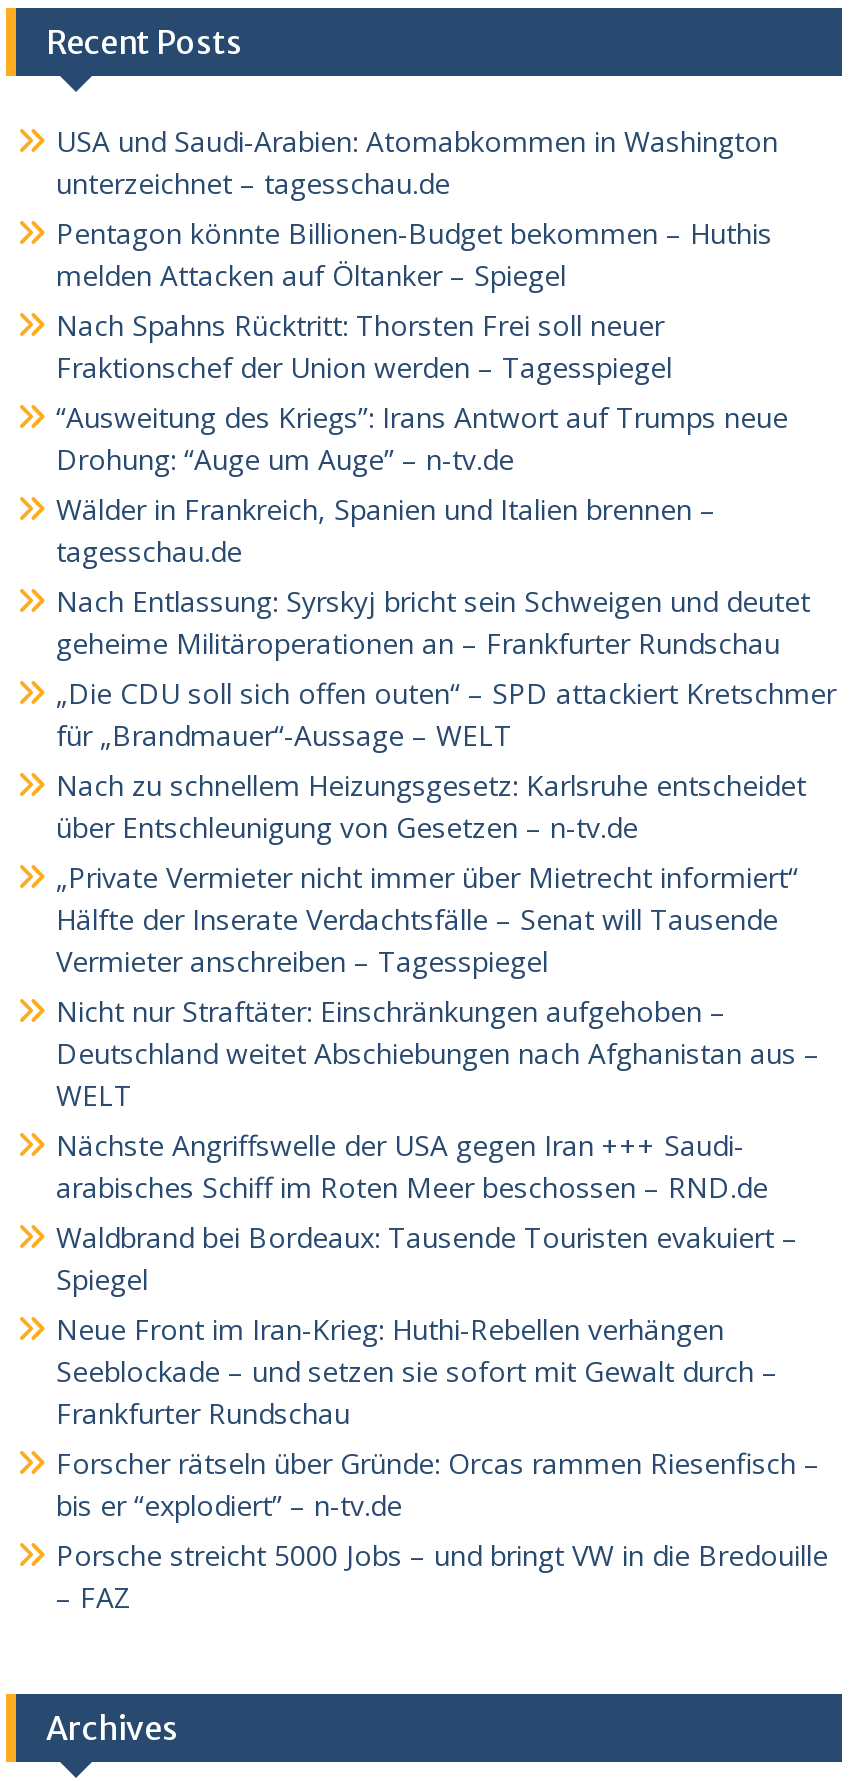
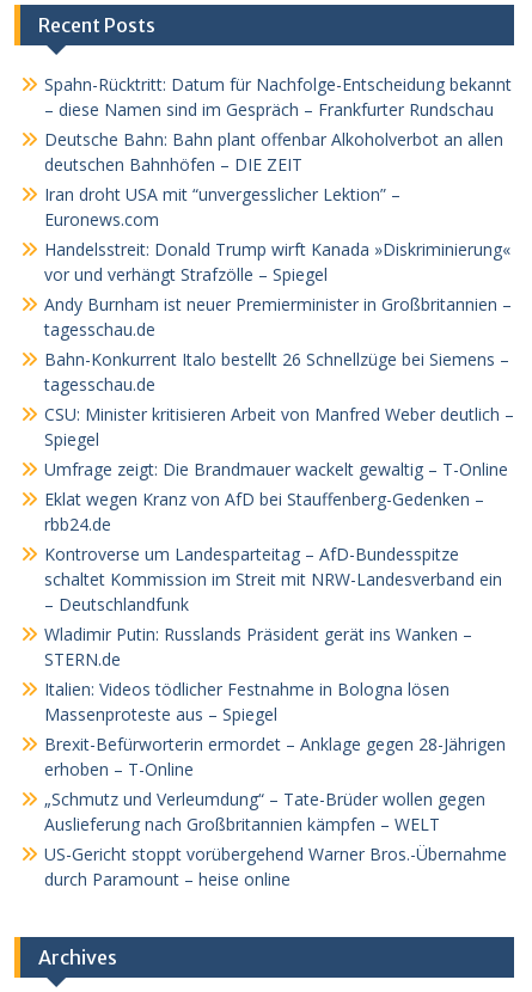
[56,122,788,528] USA und Saudi-Arabien: Atomabkommen in Washington | unterzeichnet – tagesschau.de | Pentagon könnte Billionen-Budget bekommen – Huthis | melden Attacken auf Öltanker – Spiegel | Nach Spahns Rücktritt: Thorsten Frei soll neuer | Fraktionschef der Union werden – Tagesspiegel | “Ausweitung des Kriegs”: Irans Antwort auf Trumps neue | Drohung: “Auge um Auge” – n-tv.de | Wälder in Frankreich, Spanien und Italien brennen – -> [44,73,512,316] Spahn-Rücktritt: Datum für Nachfolge-Entscheidung bekannt | – diese Namen sind im Gespräch – Frankfurter Rundschau | Deutsche Bahn: Bahn plant offenbar Alkoholverbot an allen | deutschen Bahnhöfen – DIE ZEIT | Iran droht USA mit “unvergesslicher Lektion” – | Euronews.com | Handelsstreit: Donald Trump wirft Kanada »Diskriminierung« | vor und verhängt Strafzölle – Spiegel | Andy Burnham ist neuer Premierminister in Großbritannien –
[56,582,836,1256] Nach Entlassung: Syrskyj bricht sein Schweigen und deutet | geheime Militäroperationen an – Frankfurter Rundschau | „Die CDU soll sich offen outen“ – SPD attackiert Kretschmer | für „Brandmauer“-Aussage – WELT | Nach zu schnellem Heizungsgesetz: Karlsruhe entscheidet | über Entschleunigung von Gesetzen – n-tv.de | „Private Vermieter nicht immer über Mietrecht informiert“ | Hälfte der Inserate Verdachtsfälle – Senat will Tausende | Vermieter anschreiben – Tagesspiegel | Nicht nur Straftäter: Einschränkungen aufgehoben – | Deutschland weitet Abschiebungen nach Afghanistan aus – | WELT | Nächste Angriffswelle der USA gegen Iran +++ Saudi- | arabisches Schiff im Roten Meer beschossen – RND.de | Waldbrand bei Bordeaux: Tausende Touristen evakuiert – -> [44,348,514,425] Bahn-Konkurrent Italo bestellt 26 Schnellzüge bei Siemens – | tagesschau.de | CSU: Minister kritisieren Arbeit von Manfred Weber deutlich –
moved [56,1260,148,1298] -> [44,428,99,451]: Spiegel
[56,1310,828,1616] Neue Front im Iran-Krieg: Huthi-Rebellen verhängen | Seeblockade – und setzen sie sofort mit Gewalt durch – | Frankfurter Rundschau | Forscher rätseln über Gründe: Orcas rammen Riesenfisch – | bis er “explodiert” – n-tv.de | Porsche streicht 5000 Jobs – und bringt VW in die Bredouille | – FAZ -> [44,458,508,890] Umfrage zeigt: Die Brandmauer wackelt gewaltig – T-Online | Eklat wegen Kranz von AfD bei Stauffenberg-Gedenken – | rbb24.de | Kontroverse um Landesparteitag – AfD-Bundesspitze | schaltet Kommission im Streit mit NRW-Landesverband ein | – Deutschlandfunk | Wladimir Putin: Russlands Präsident gerät ins Wanken – | STERN.de | Italien: Videos tödlicher Festnahme in Bologna lösen | Massenproteste aus – Spiegel | Brexit-Befürworterin ermordet – Anklage gegen 28-Jährigen | erhoben – T-Online | „Schmutz und Verleumdung“ – Tate-Brüder wollen gegen | Auslieferung nach Großbritannien kämpfen – WELT | US-Gericht stoppt vorübergehend Warner Bros.-Übernahme | durch Paramount – heise online

